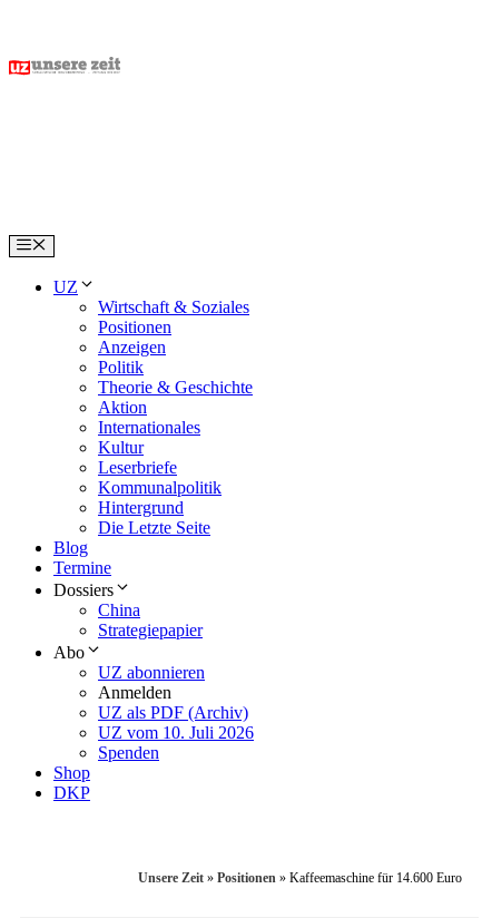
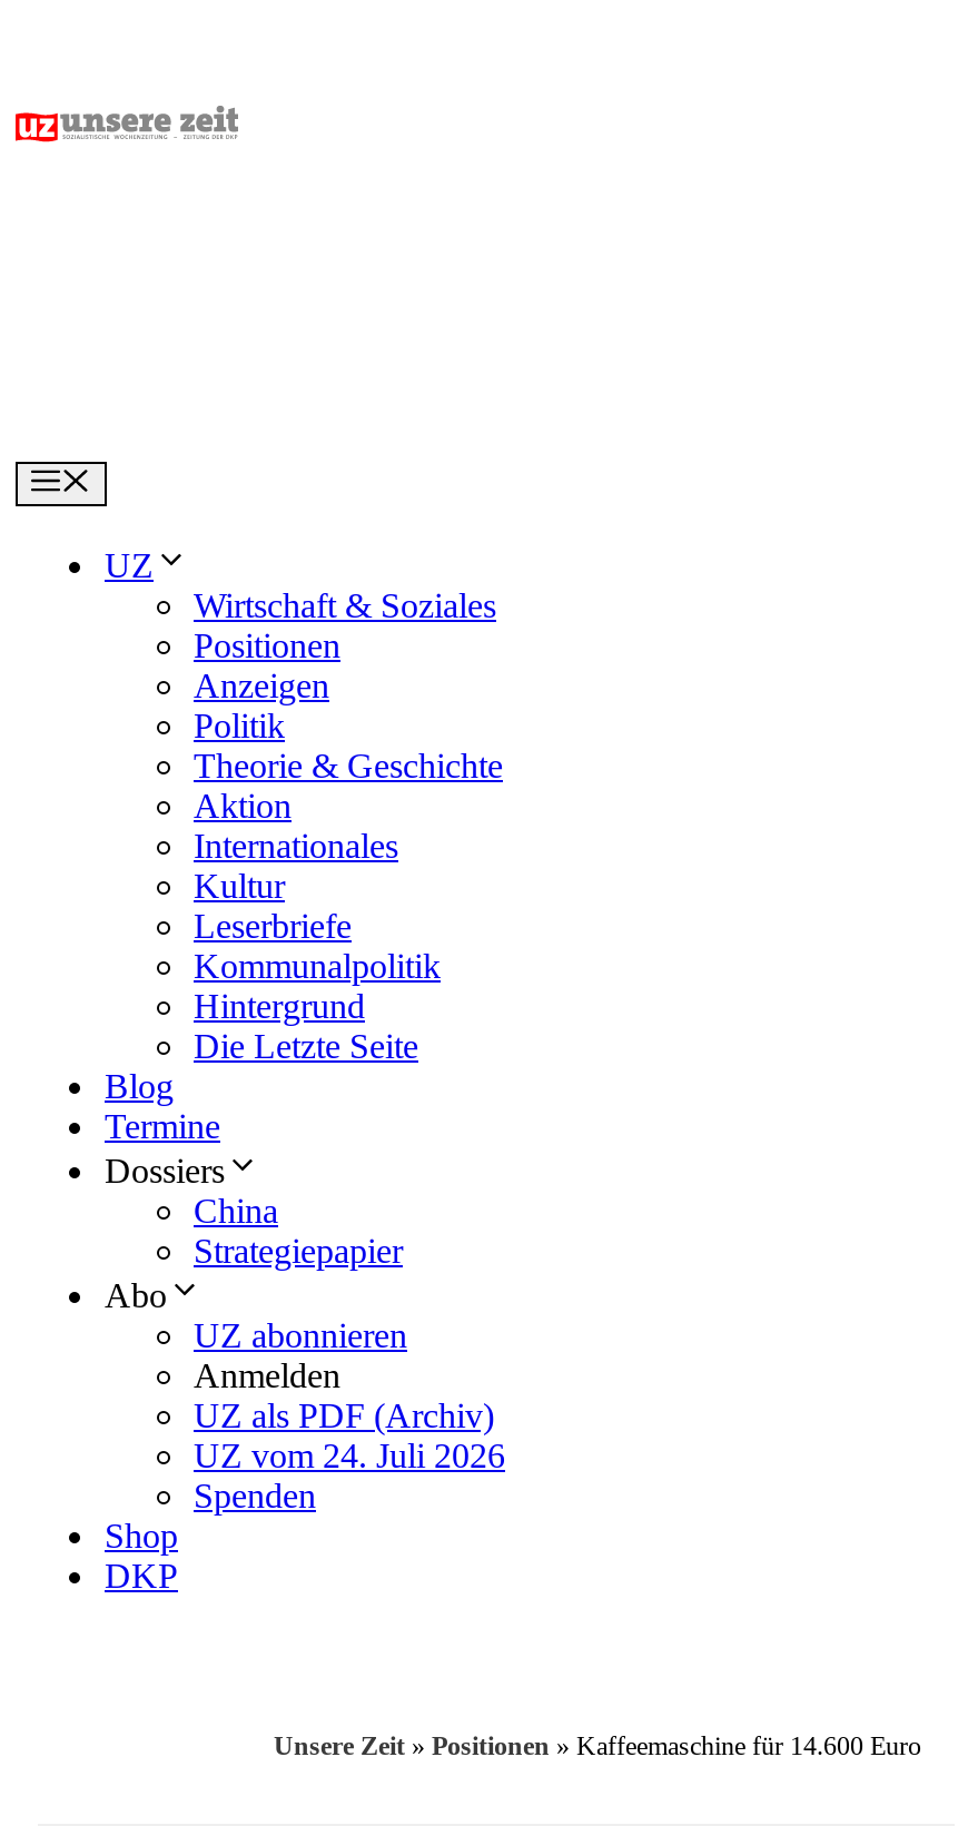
[98,723,254,742] UZ vom 10. Juli 2026 -> [194,1437,505,1475] UZ vom 24. Juli 2026

